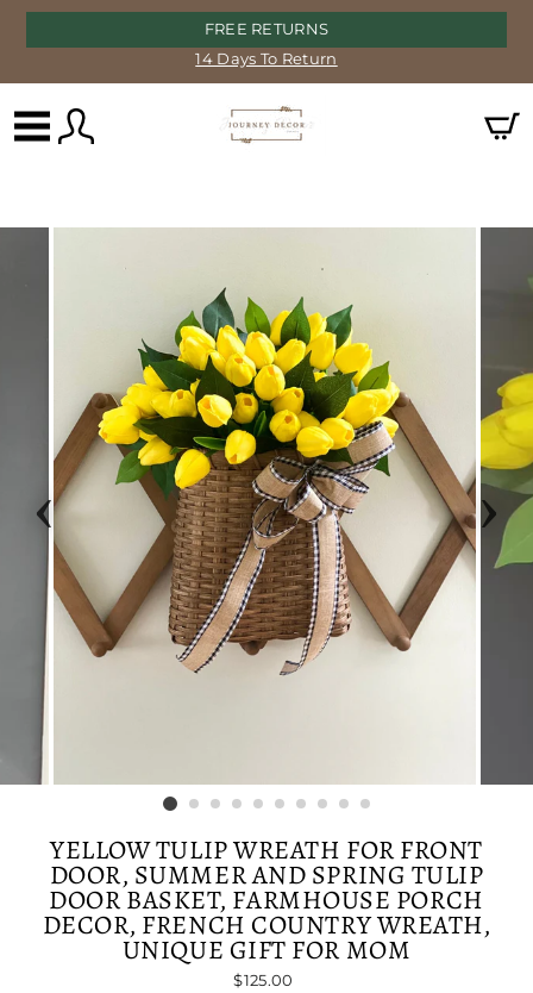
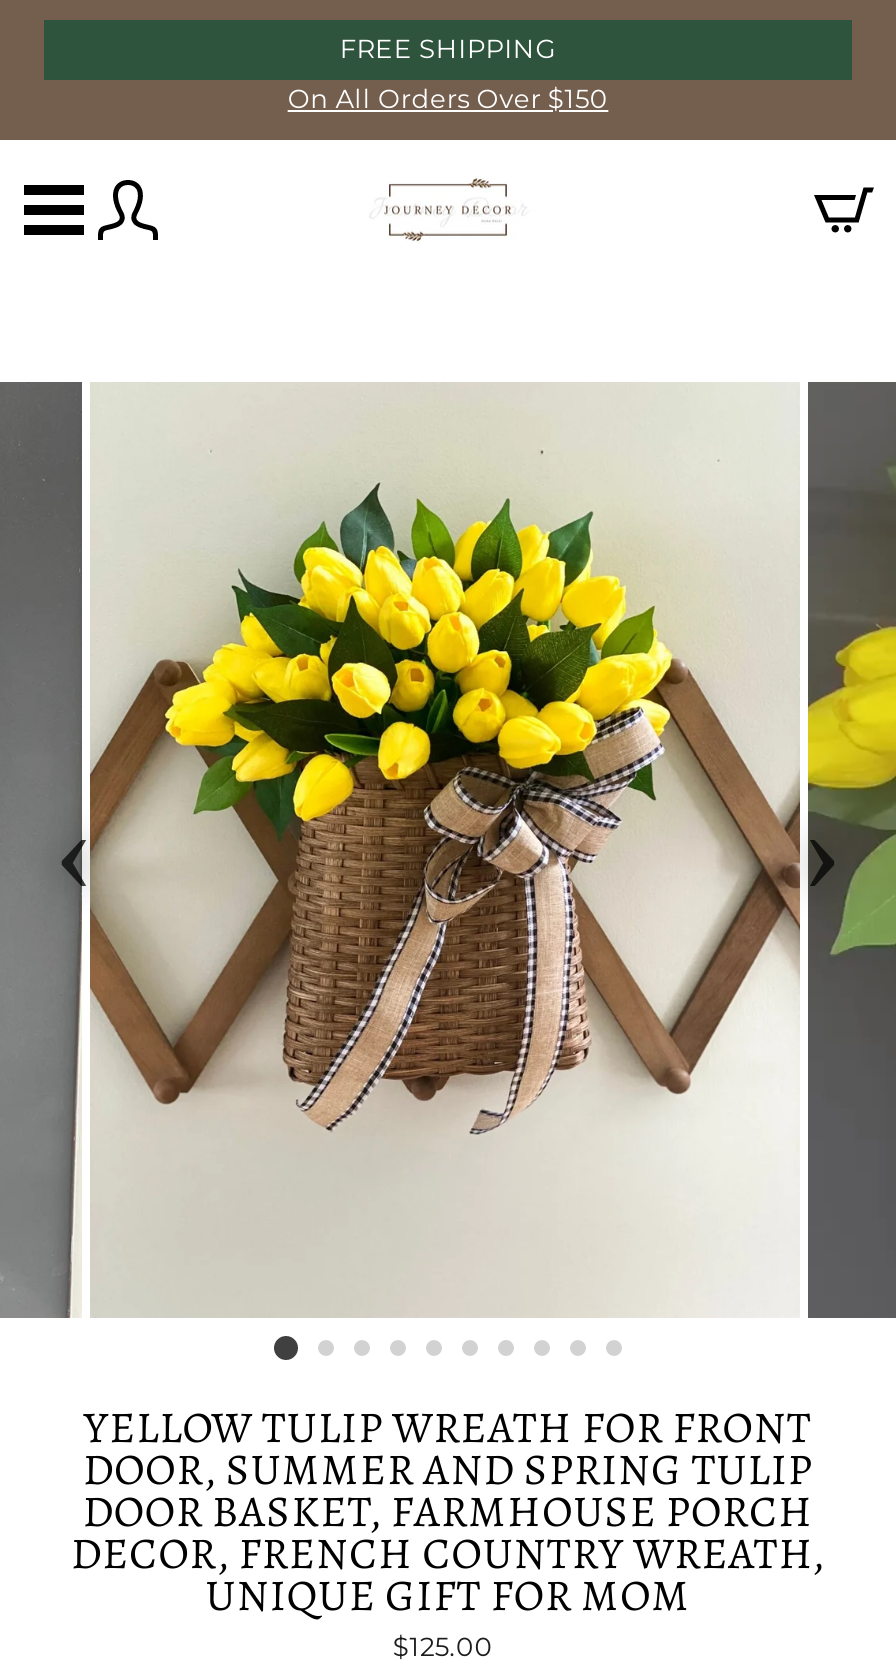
[204,20,329,38] FREE RETURNS -> [340,34,556,64] FREE SHIPPING
[195,50,338,68] 14 Days To Return -> [288,84,608,114] On All Orders Over $150

